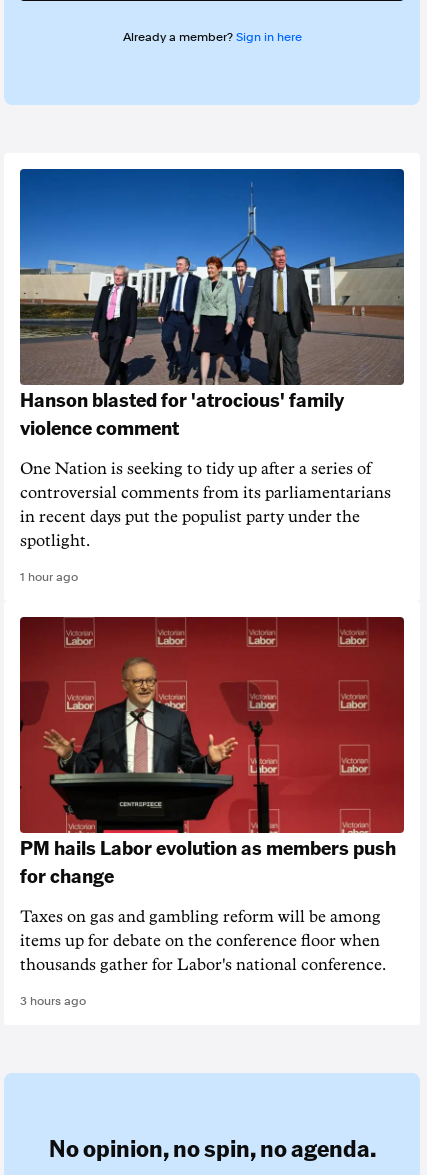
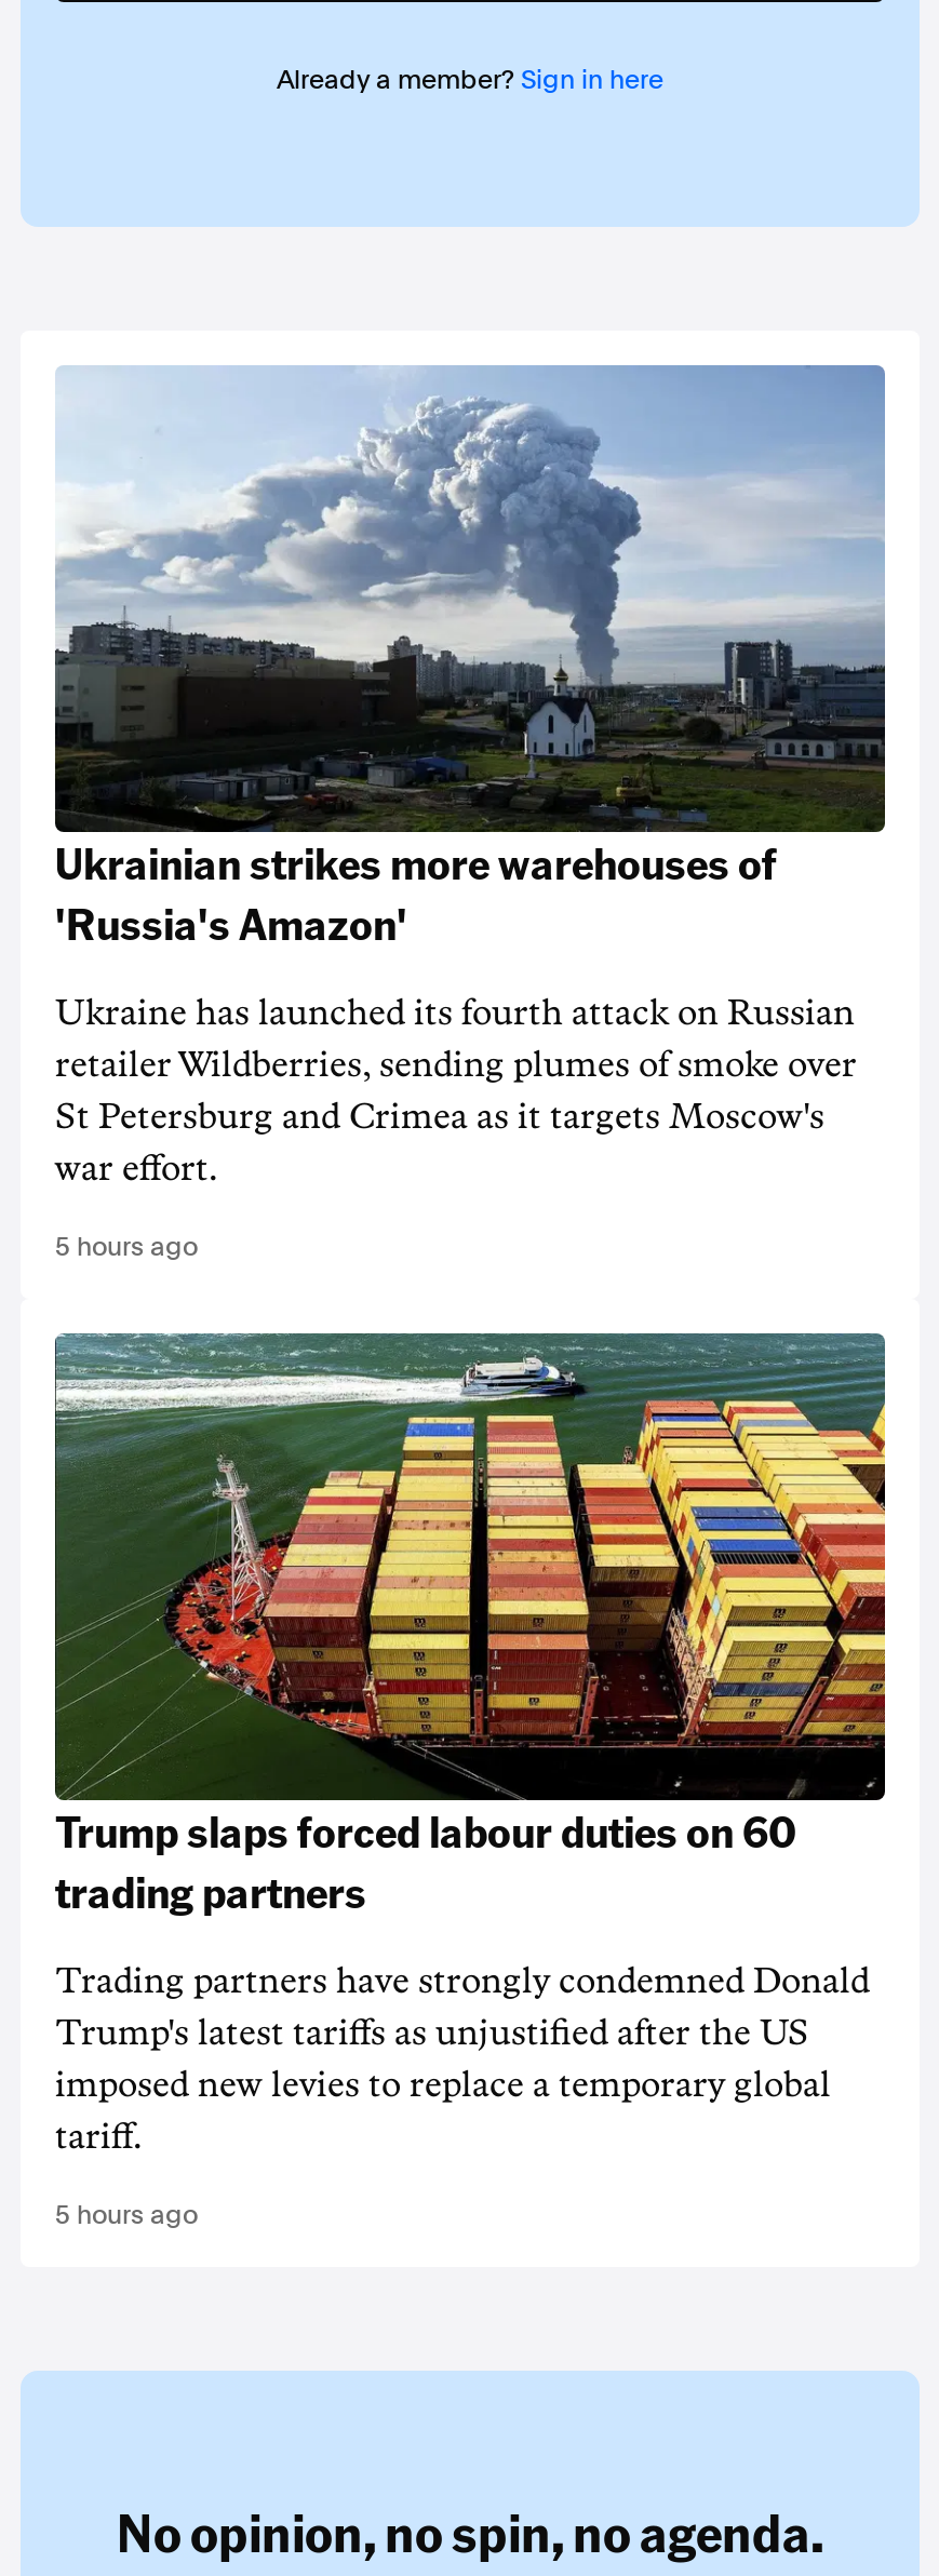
[19,168,404,584] [image] | Hanson blasted for 'atrocious' family | violence comment | One Nation is seeking to tidy up after a series of | controversial comments from its parliamentarians | in recent days put the populist party under the | spotlight. | 1 hour ago -> [55,365,885,1262] [image] | Ukrainian strikes more warehouses of | 'Russia's Amazon' | Ukraine has launched its fourth attack on Russian | retailer Wildberries, sending plumes of smoke over | St Petersburg and Crimea as it targets Moscow's | war effort. | 5 hours ago
[19,616,405,1008] [image] | PM hails Labor evolution as members push | for change | Taxes on gas and gambling reform will be among | items up for debate on the conference floor when | thousands gather for Labor's national conference. | 3 hours ago -> [53,1331,887,2230] [image] | Trump slaps forced labour duties on 60 | trading partners | Trading partners have strongly condemned Donald | Trump's latest tariffs as unjustified after the US | imposed new levies to replace a temporary global | tariff. | 5 hours ago

